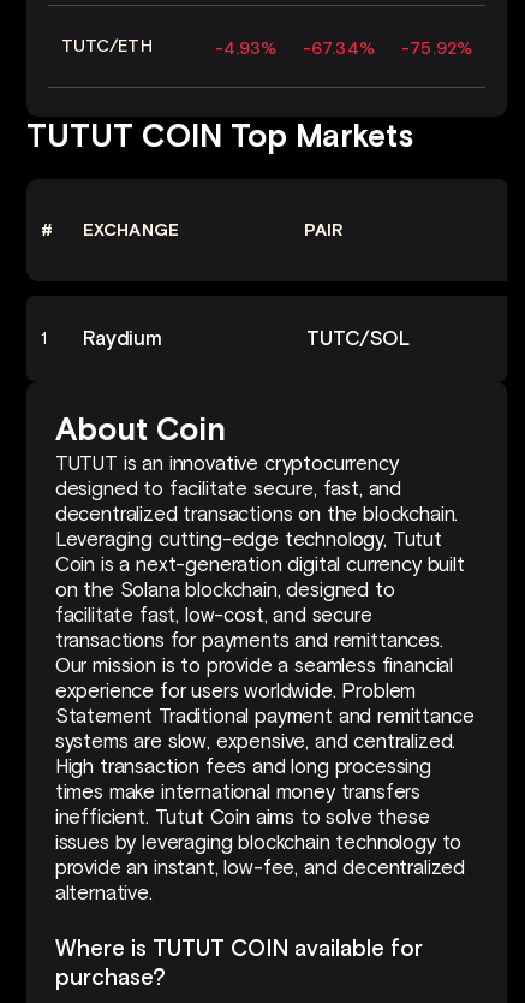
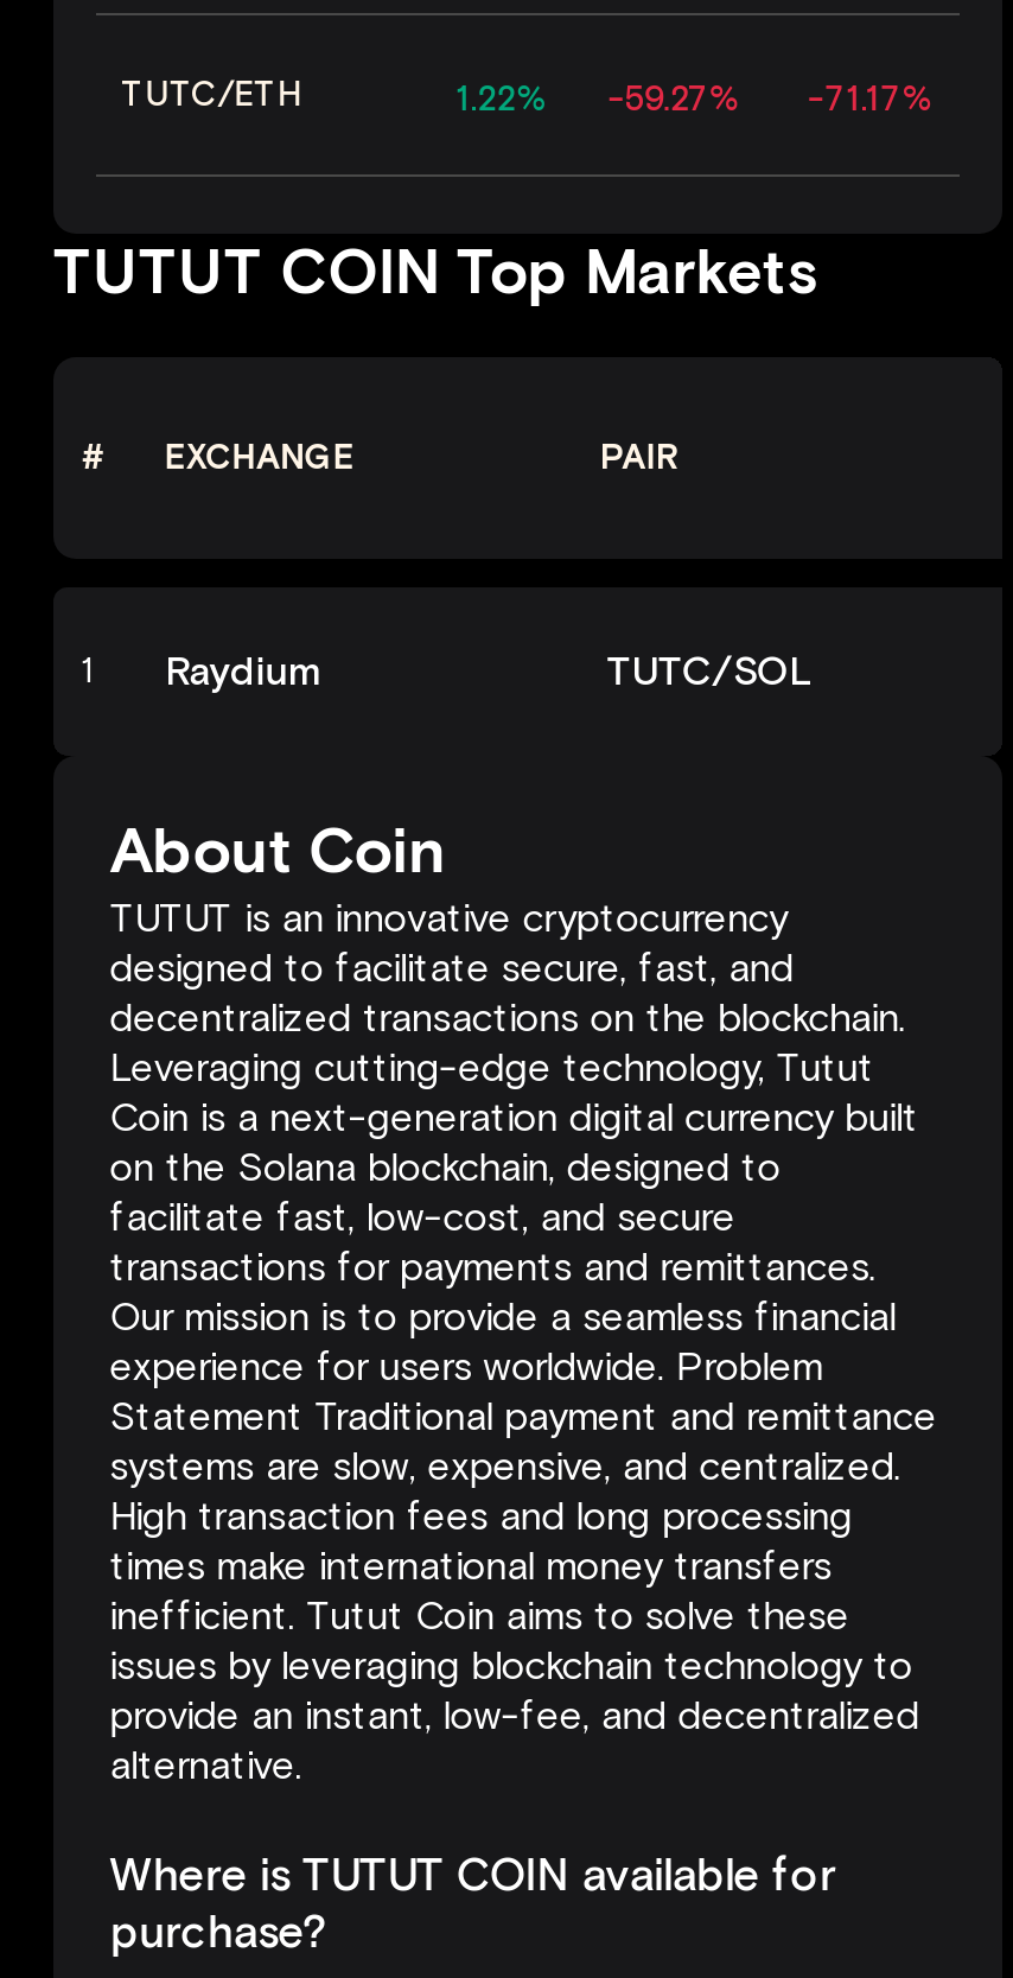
[215,39,277,59] -4.93% -> [456,80,548,120] 1.22%
[303,39,375,59] -67.34% -> [608,80,741,120] -59.27%
[401,39,472,59] -75.92% -> [808,80,934,120] -71.17%

